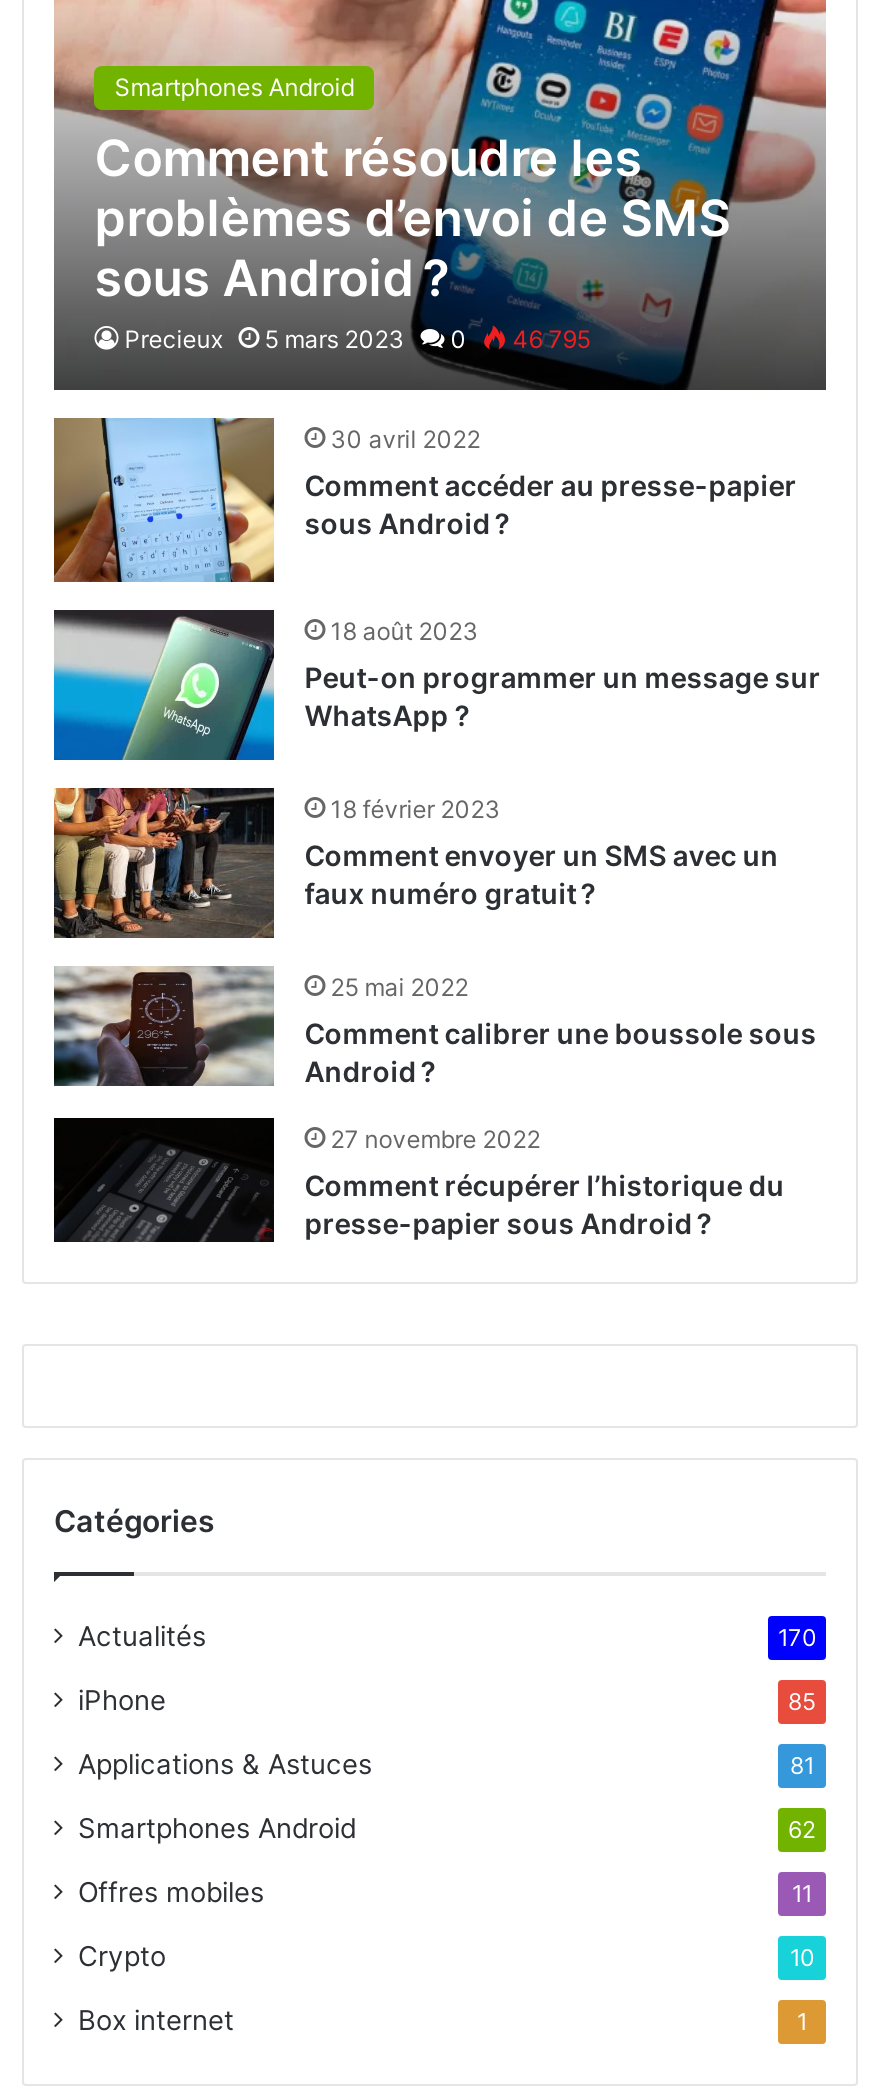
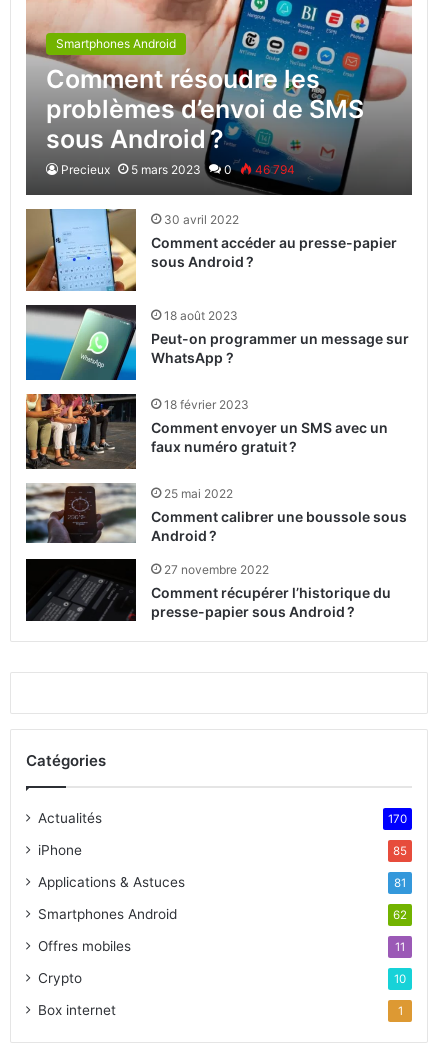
[125,324,591,354] Precieux 5 mars 2023 0 46 795 -> [61,162,295,177] Precieux 5 mars 2023 0 46 794

